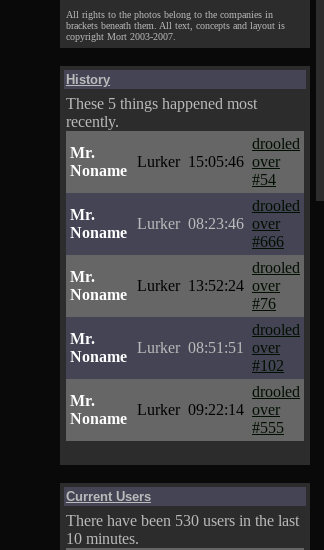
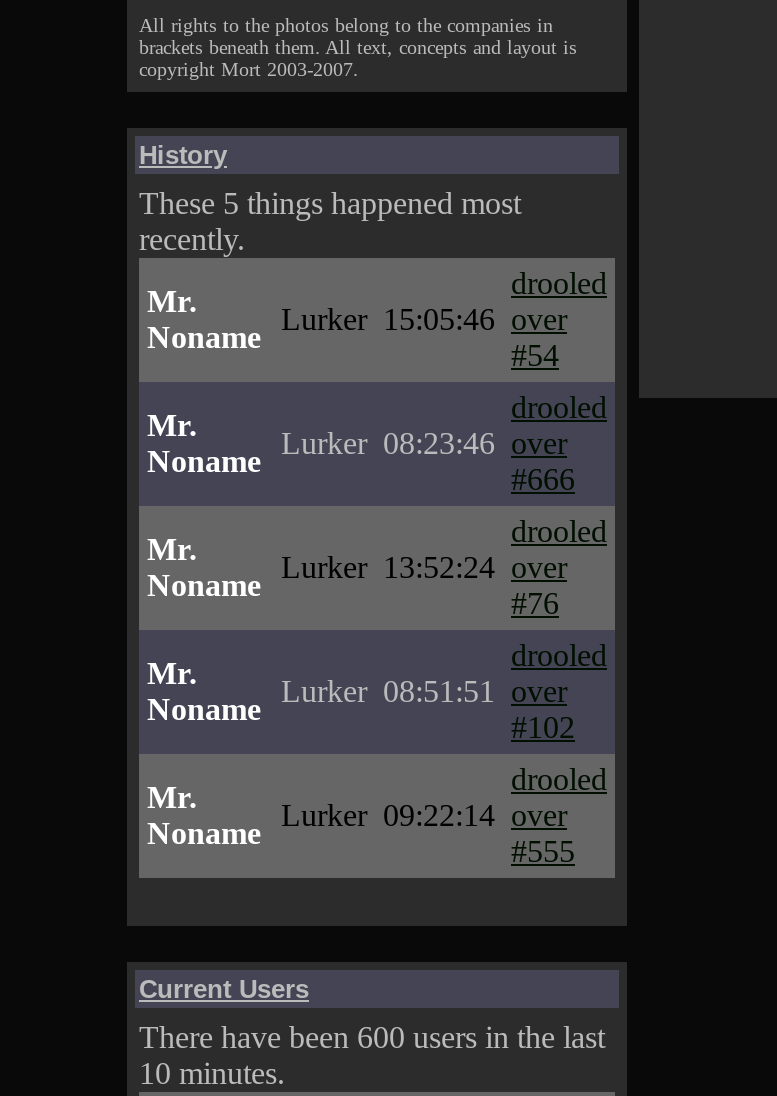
[66,512,299,529] There have been 530 users in the last -> [139,1020,605,1054] There have been 600 users in the last

